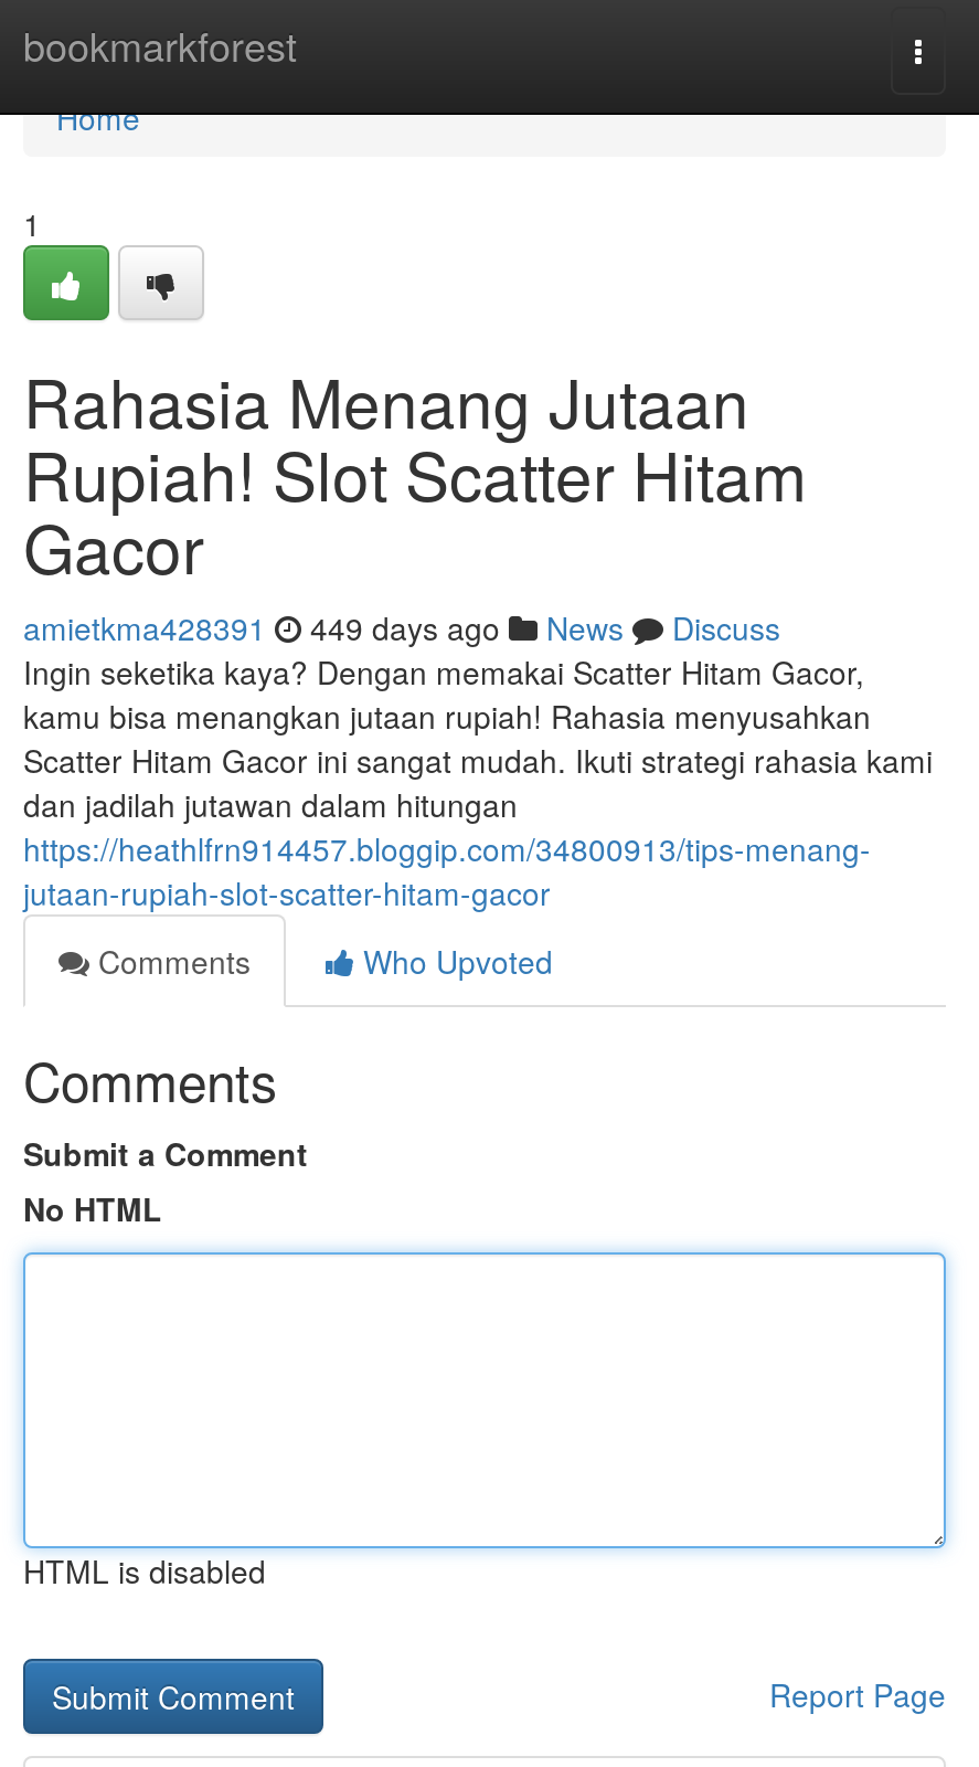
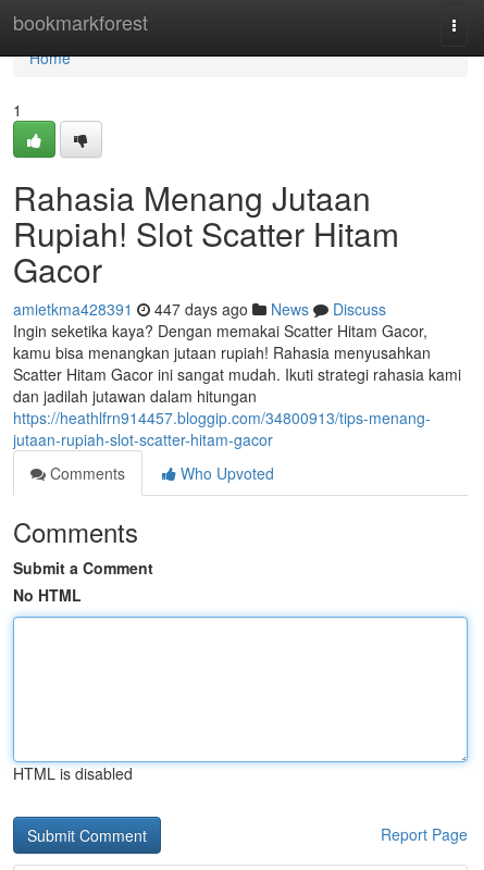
[23,605,780,649] amietkma428391 449 days ago News Discuss -> [13,298,386,320] amietkma428391 447 days ago News Discuss

